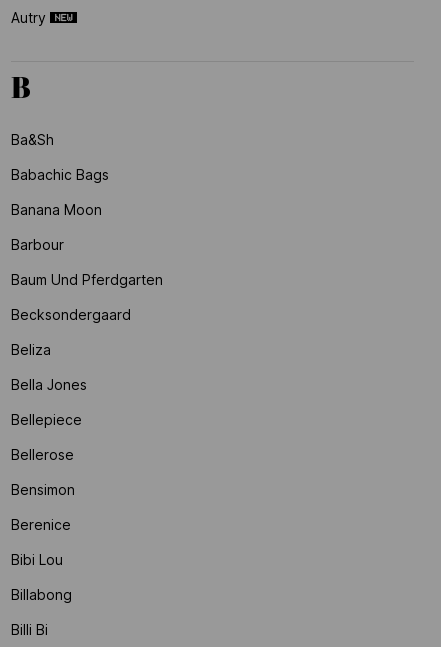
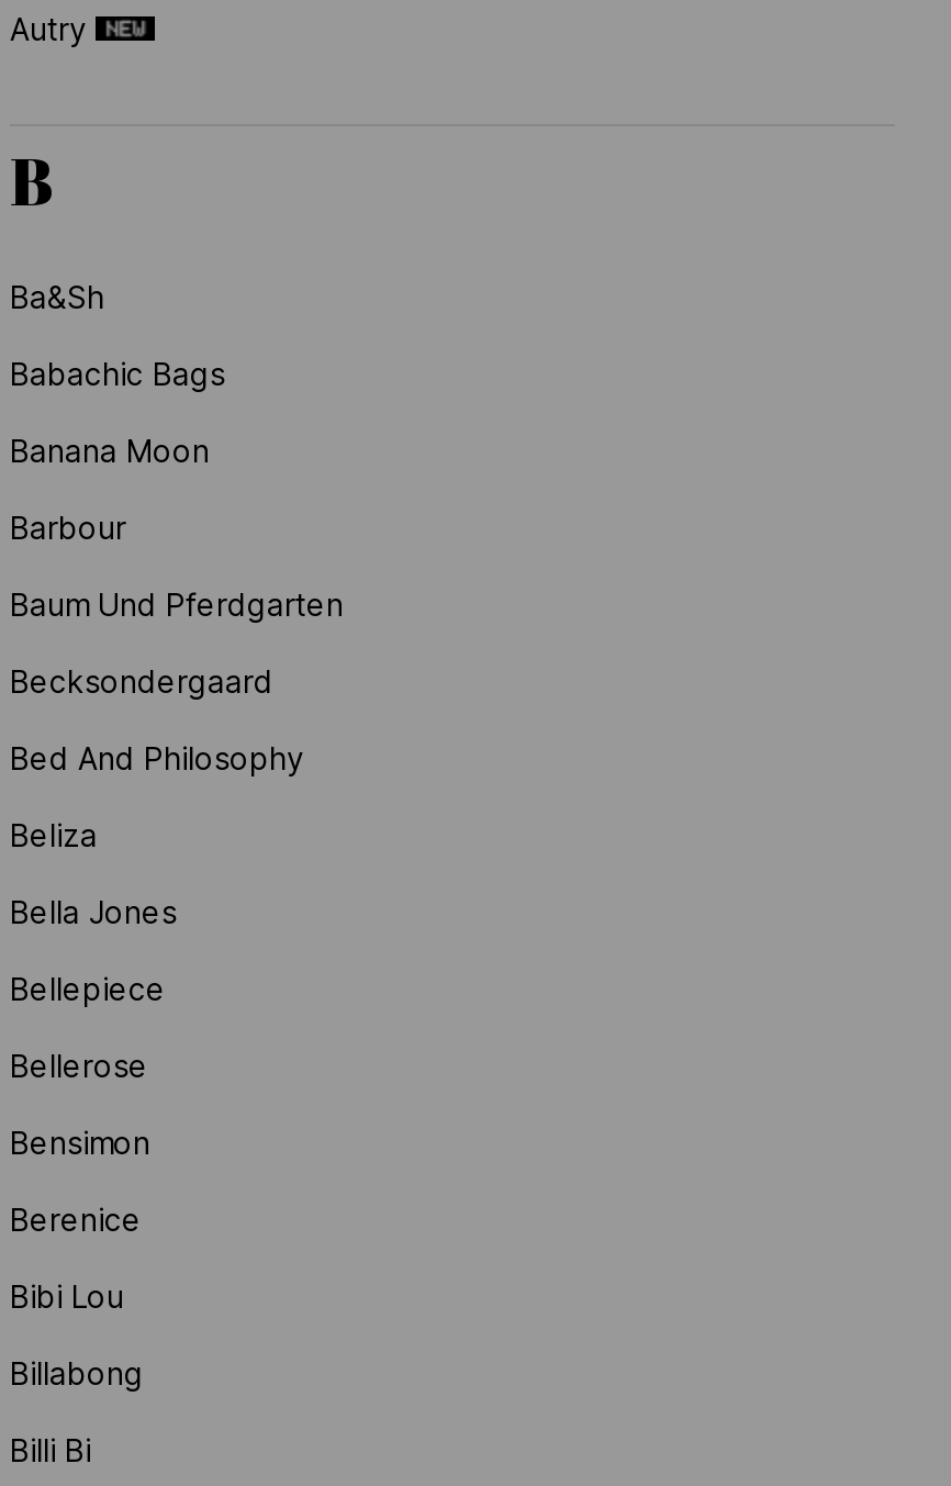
none -> [10,739,304,776] Bed And Philosophy

